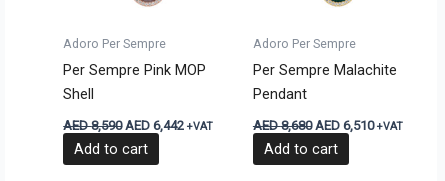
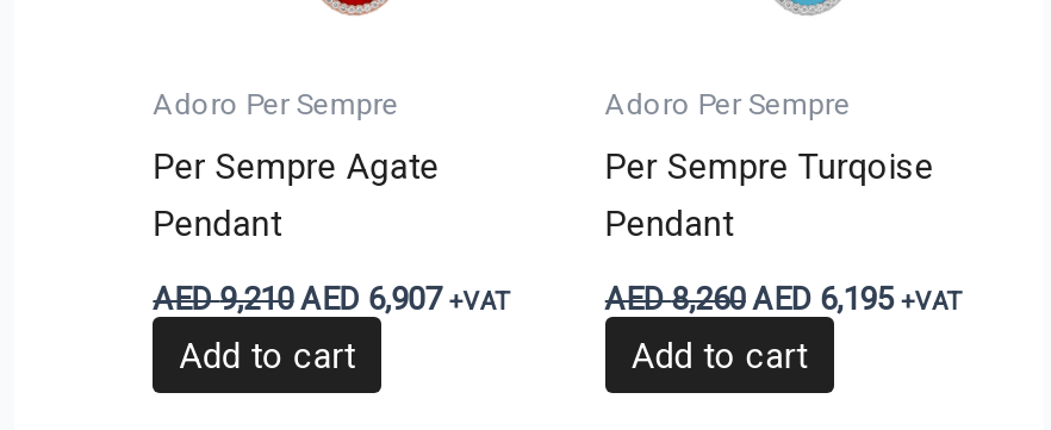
[63,61,206,103] Per Sempre Pink MOP | Shell -> [153,145,439,245] Per Sempre Agate | Pendant
[253,61,397,79] Per Sempre Malachite -> [605,145,934,188] Per Sempre Turqoise
[63,118,122,133] AED8,590 -> [153,281,294,317] AED9,210
[125,118,184,133] AED 6,442 -> [301,281,441,317] AED 6,907
[253,118,312,133] AED8,680 -> [605,281,746,317] AED8,260
[315,118,374,133] AED 6,510 -> [753,281,893,317] AED 6,195

